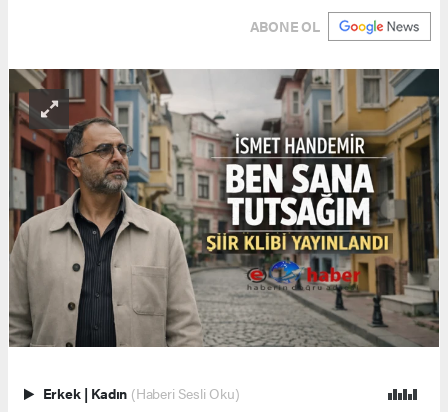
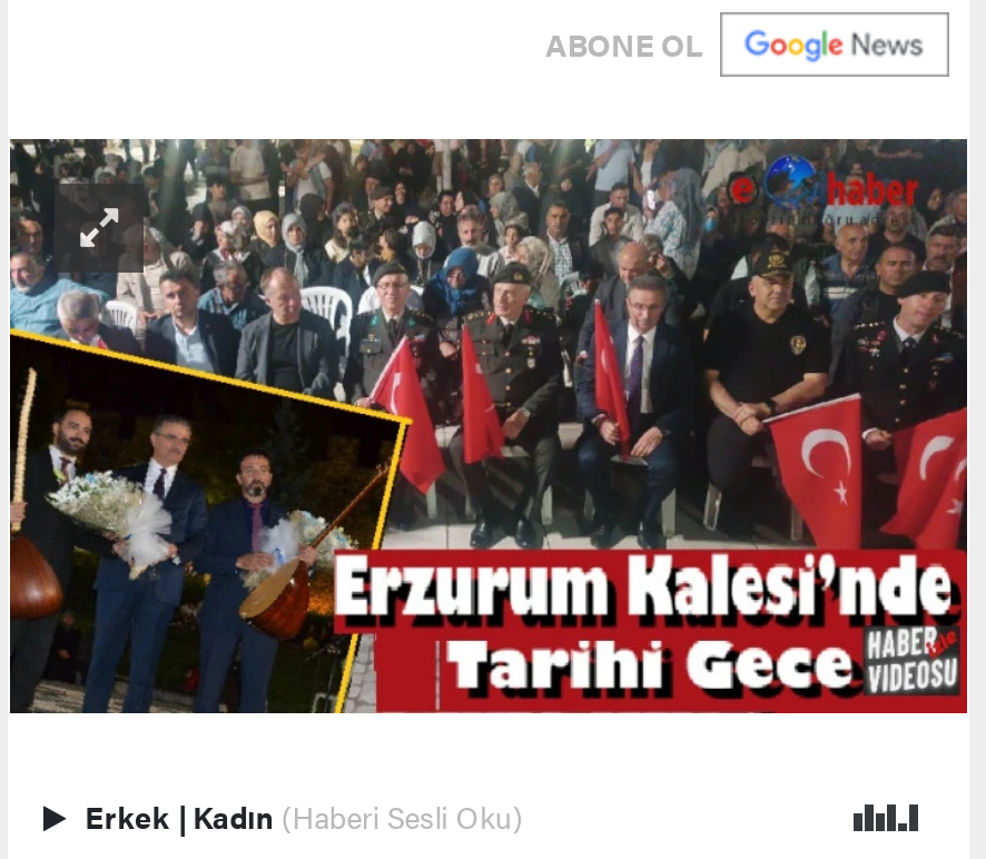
[9,69,440,348] [image] -> [10,139,969,715] [image]

